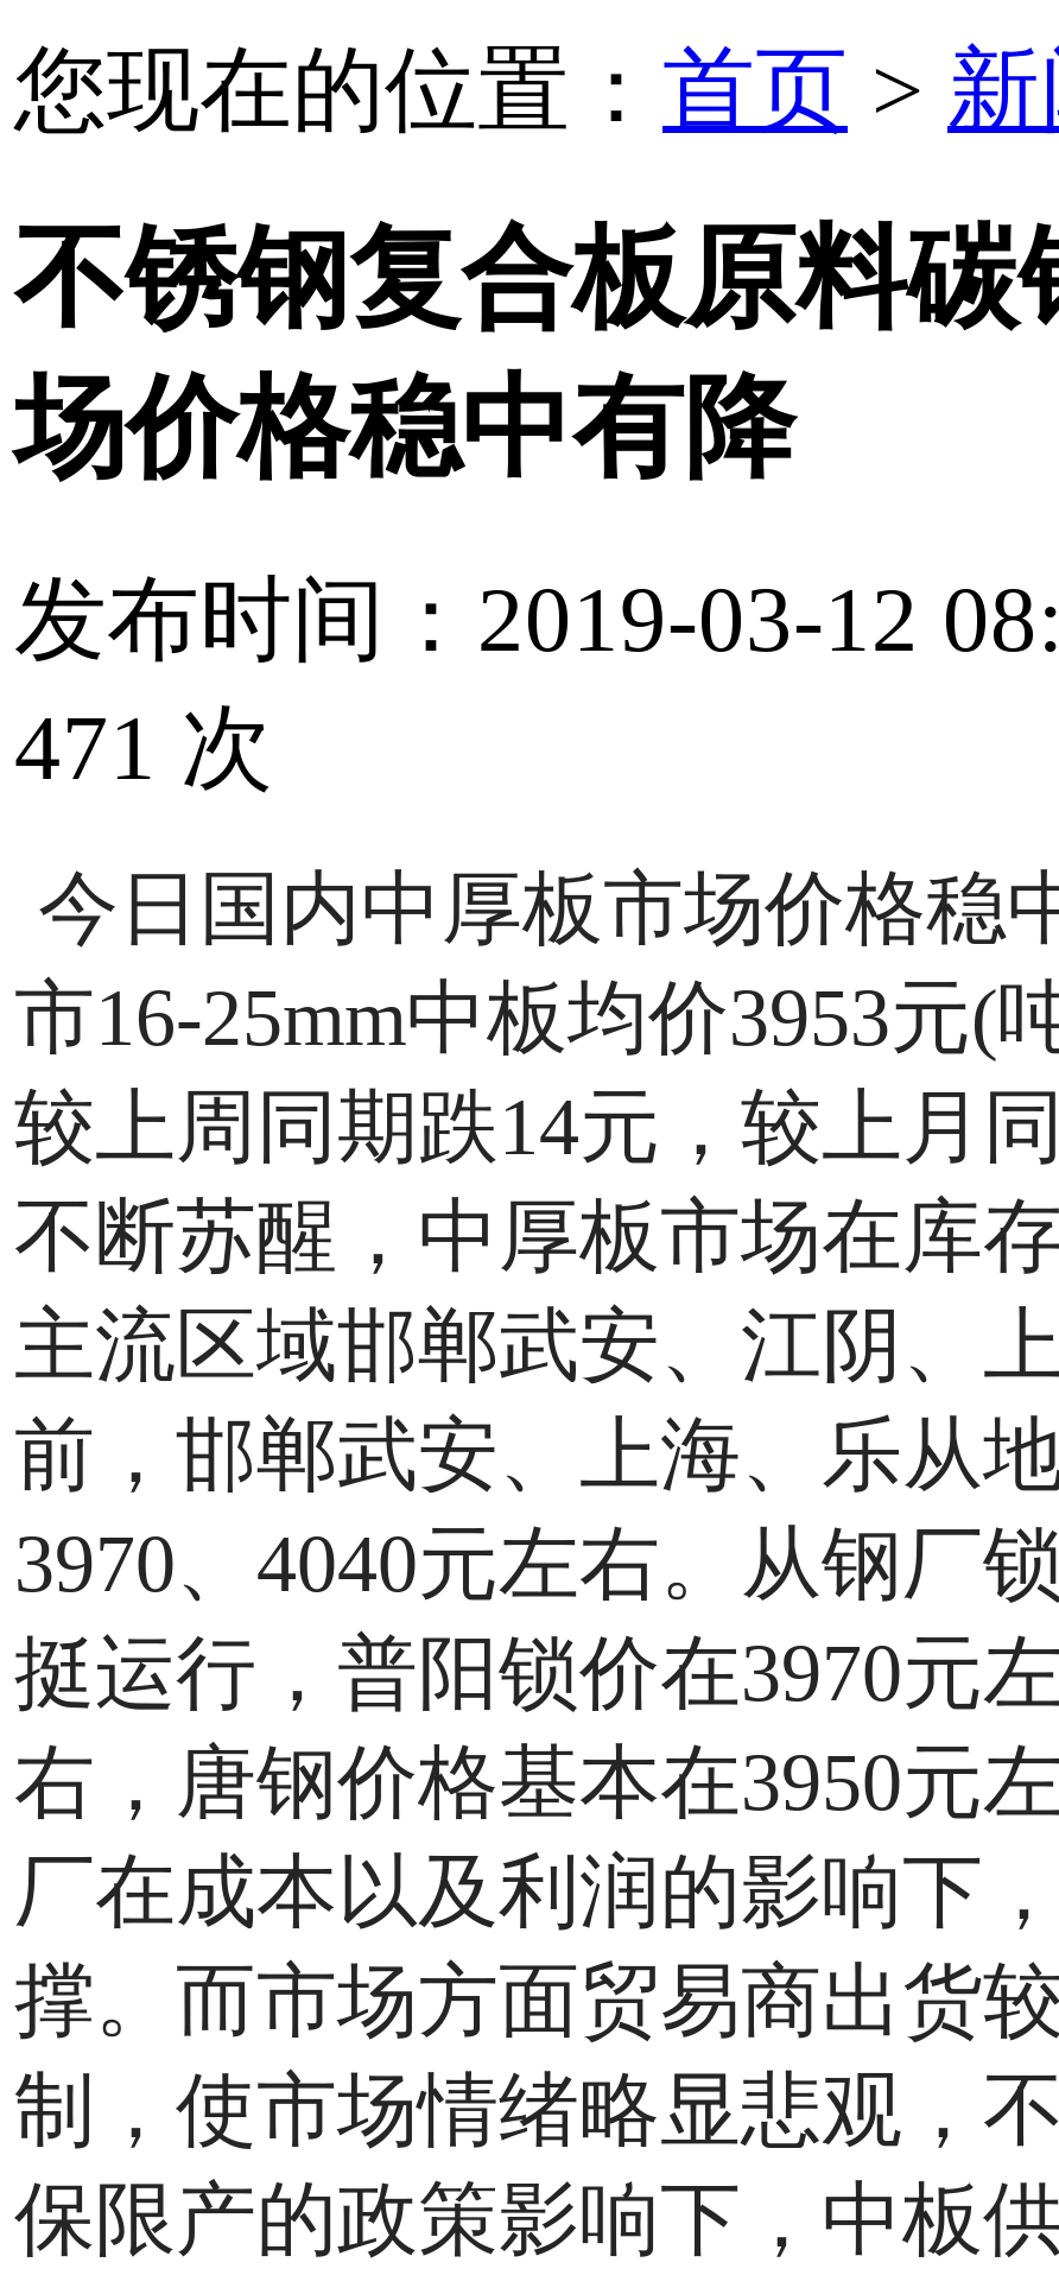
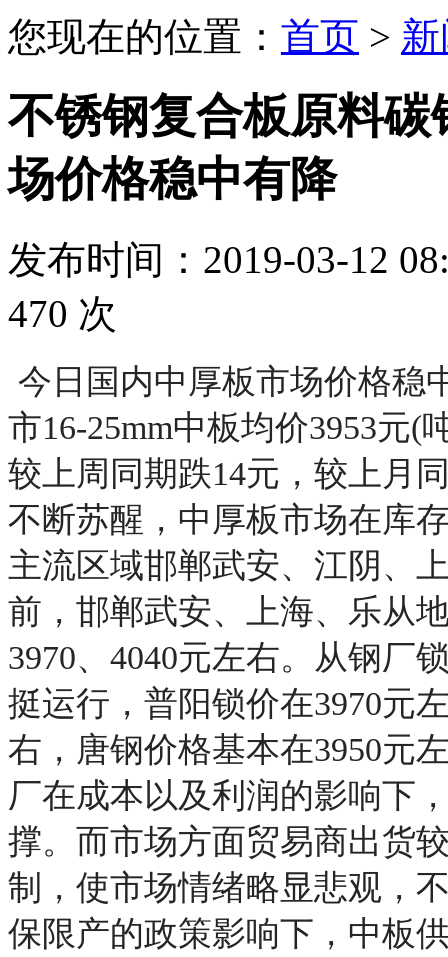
[14,696,273,798] 471 次 -> [8,292,117,335] 470 次

